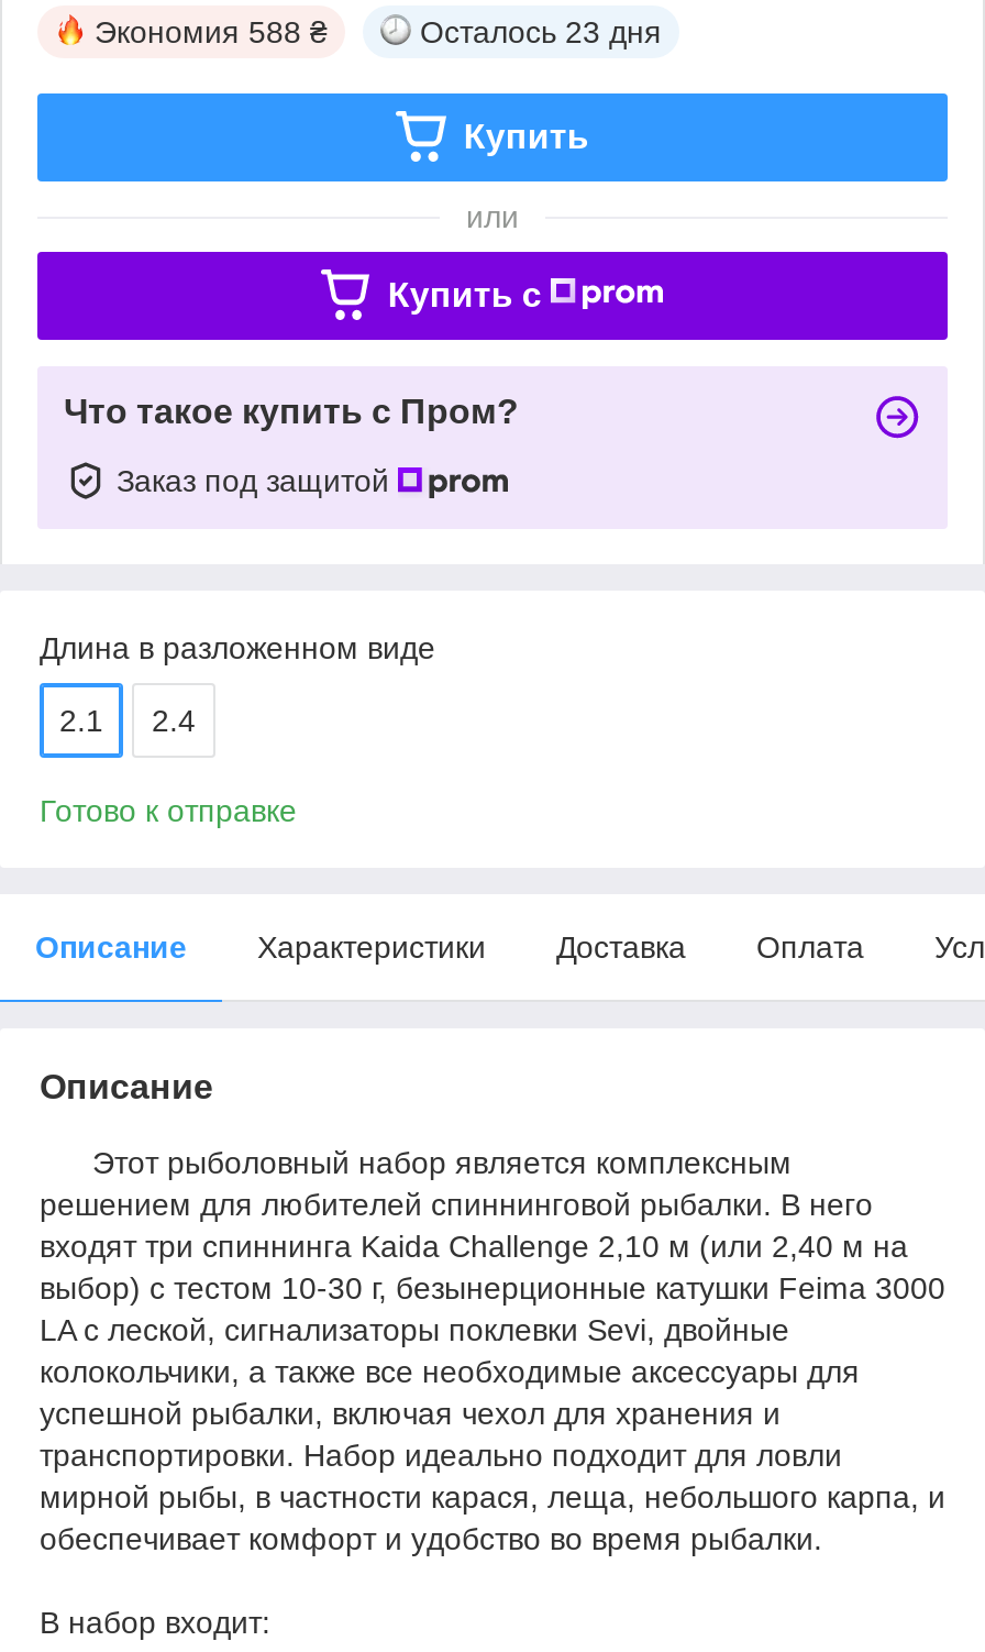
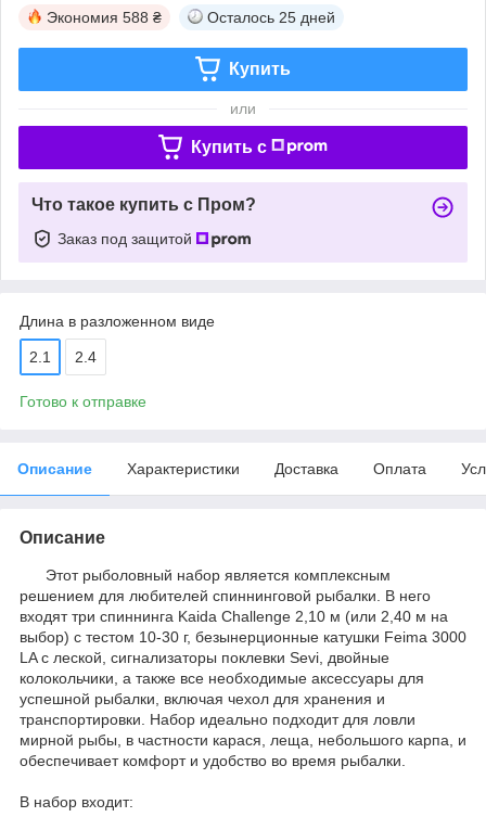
[420,14,662,49] Осталось 23 дня -> [207,8,335,26] Осталось 25 дней

